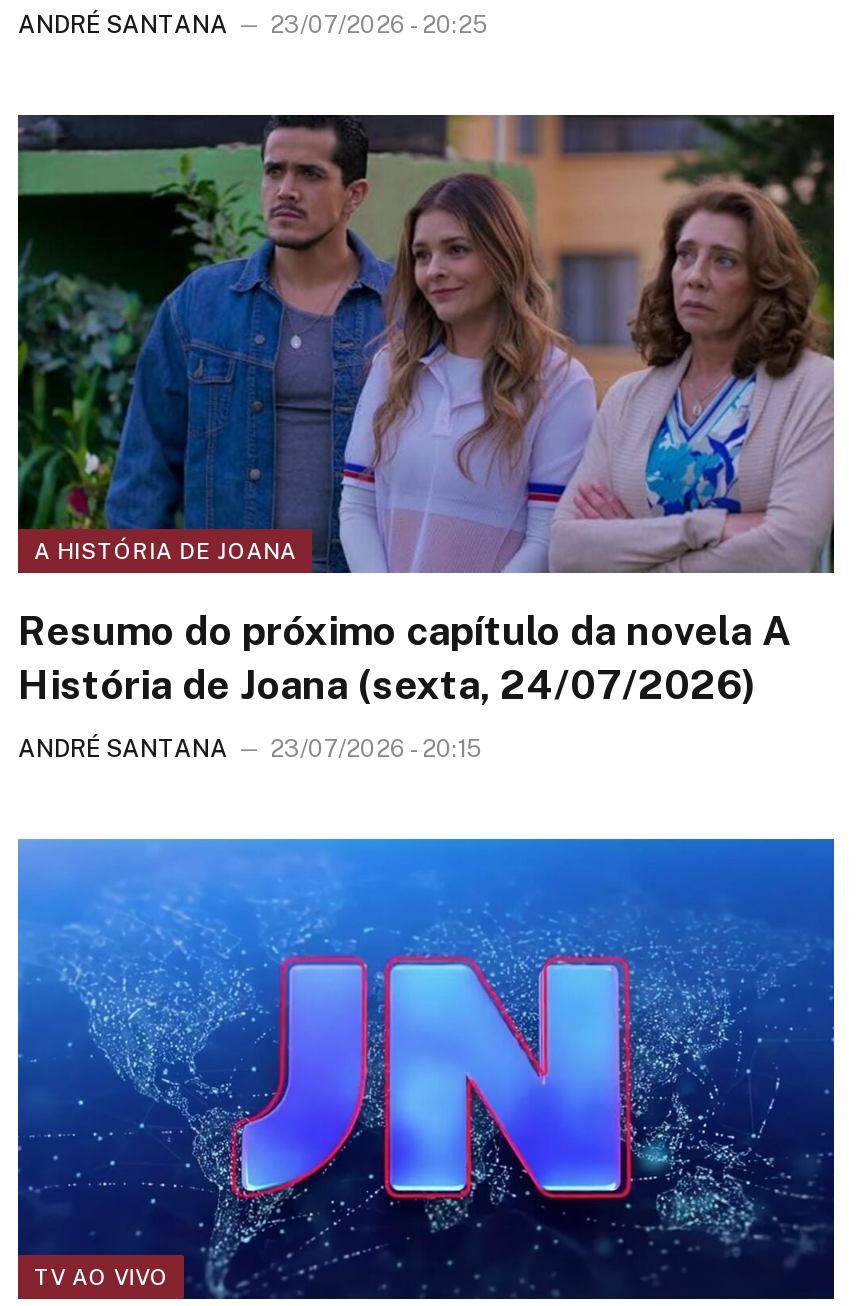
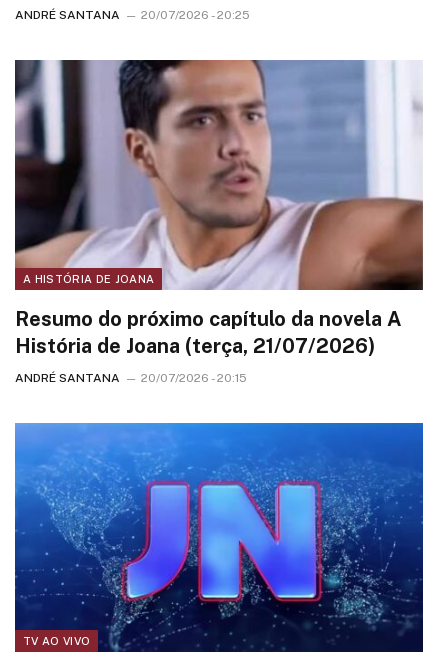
[18,10,488,38] ANDRÉ SANTANA 23/07/2026 - 20:25 -> [15,8,250,22] ANDRÉ SANTANA 20/07/2026 - 20:25
[16,112,836,574] [image] -> [14,59,423,291] [image]
[18,661,756,709] História de Joana (sexta, 24/07/2026) -> [15,333,375,357] História de Joana (terça, 21/07/2026)
[18,735,482,763] ANDRÉ SANTANA 23/07/2026 - 20:15 -> [15,370,247,384] ANDRÉ SANTANA 20/07/2026 - 20:15

